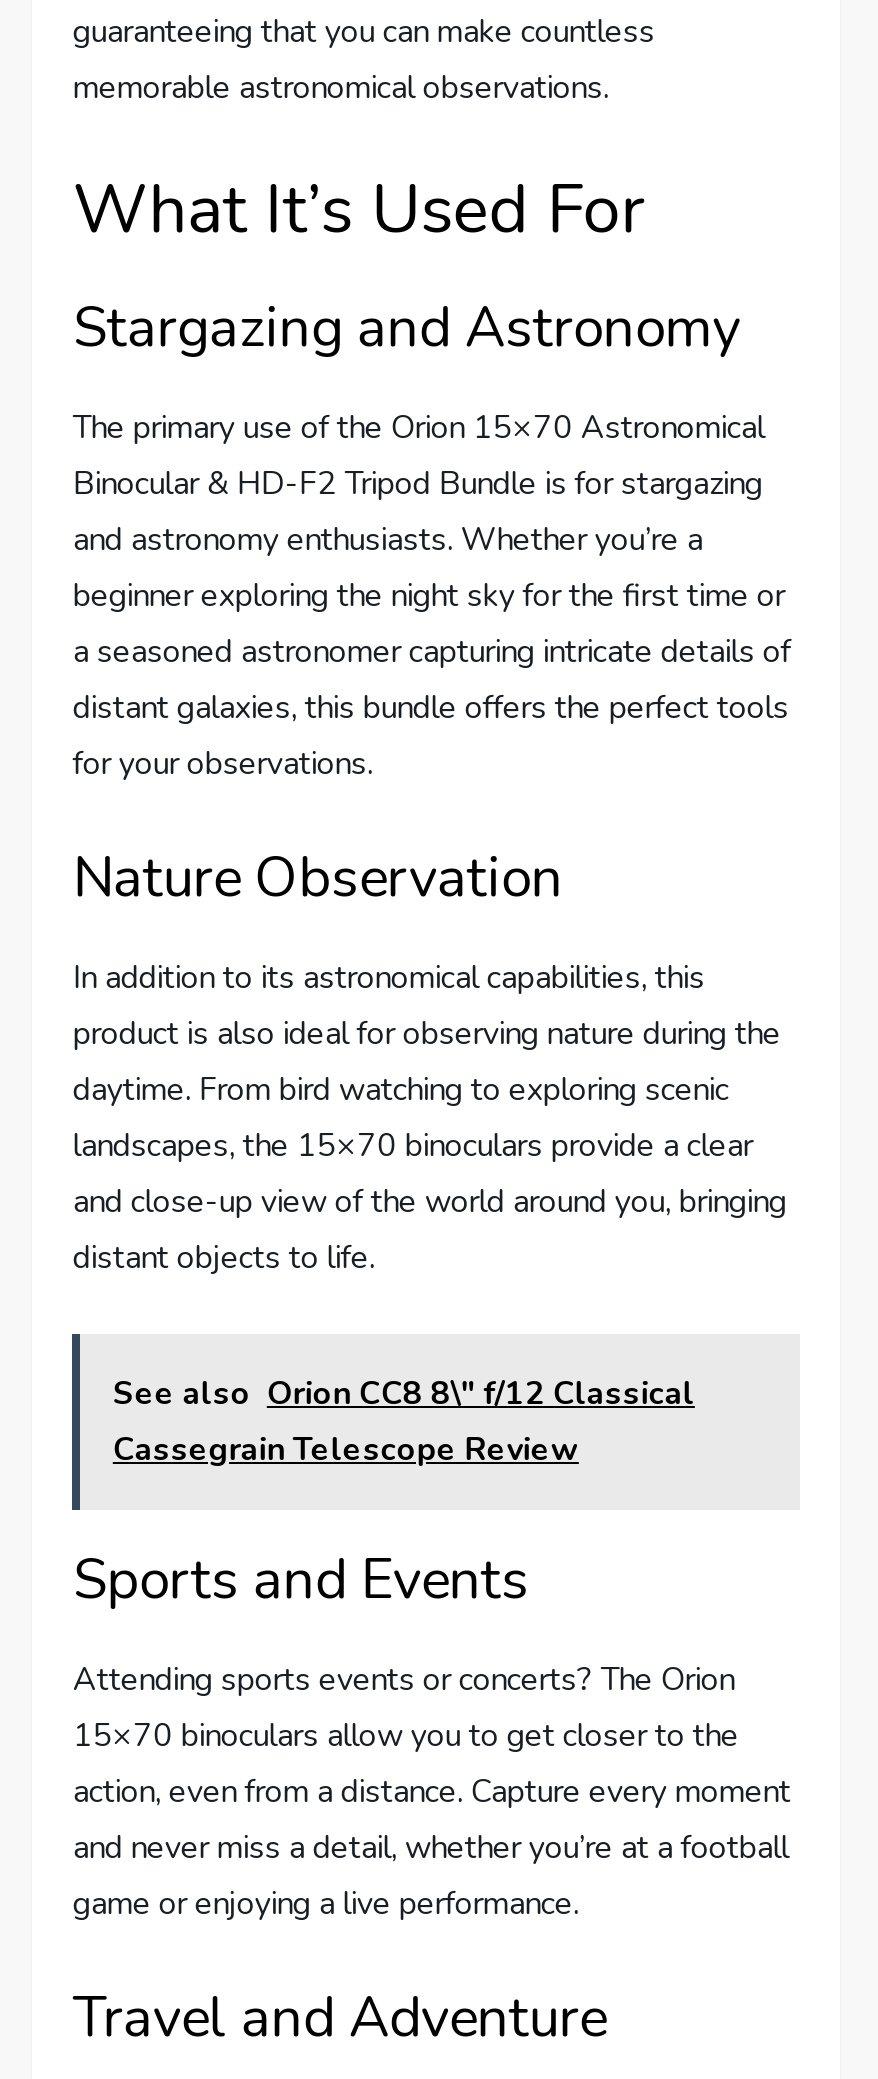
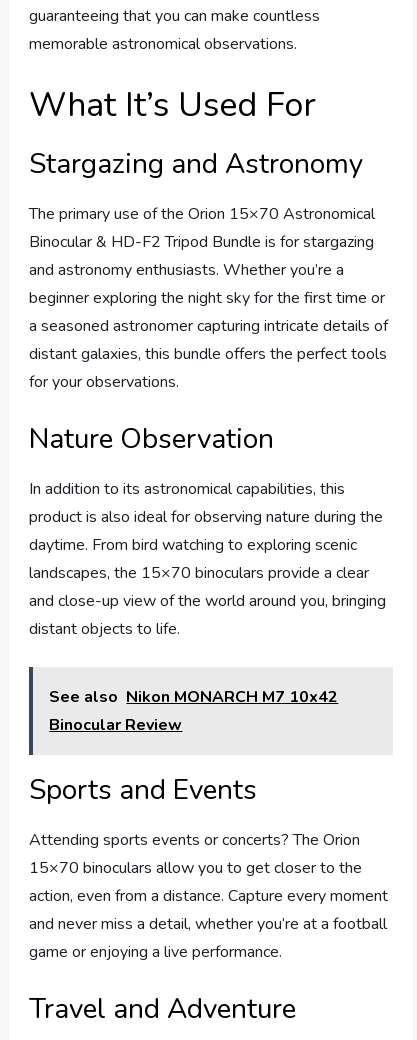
[113,1371,695,1471] See also Orion CC8 8\" f/12 Classical | Cassegrain Telescope Review -> [49,685,338,735] See also Nikon MONARCH M7 10x42 | Binocular Review

